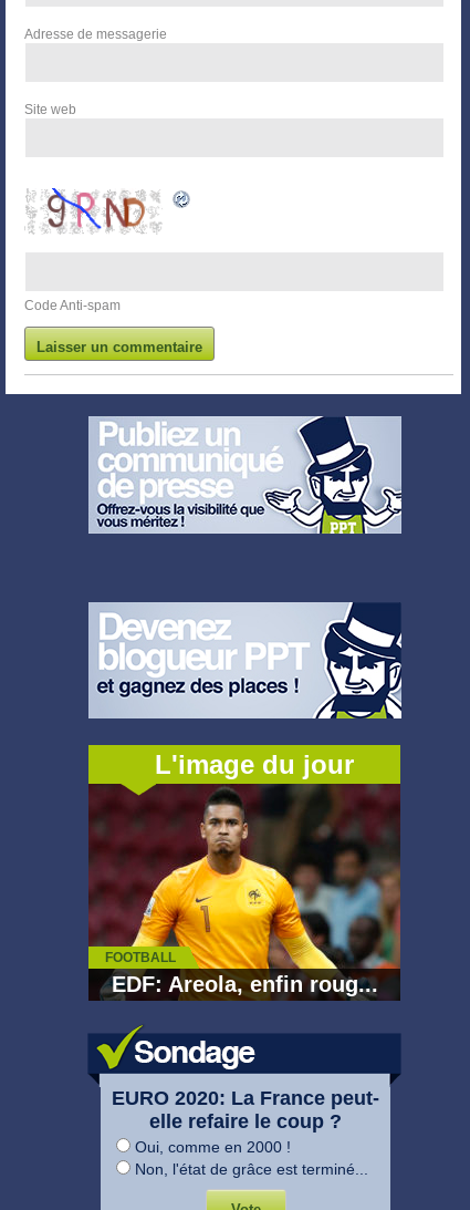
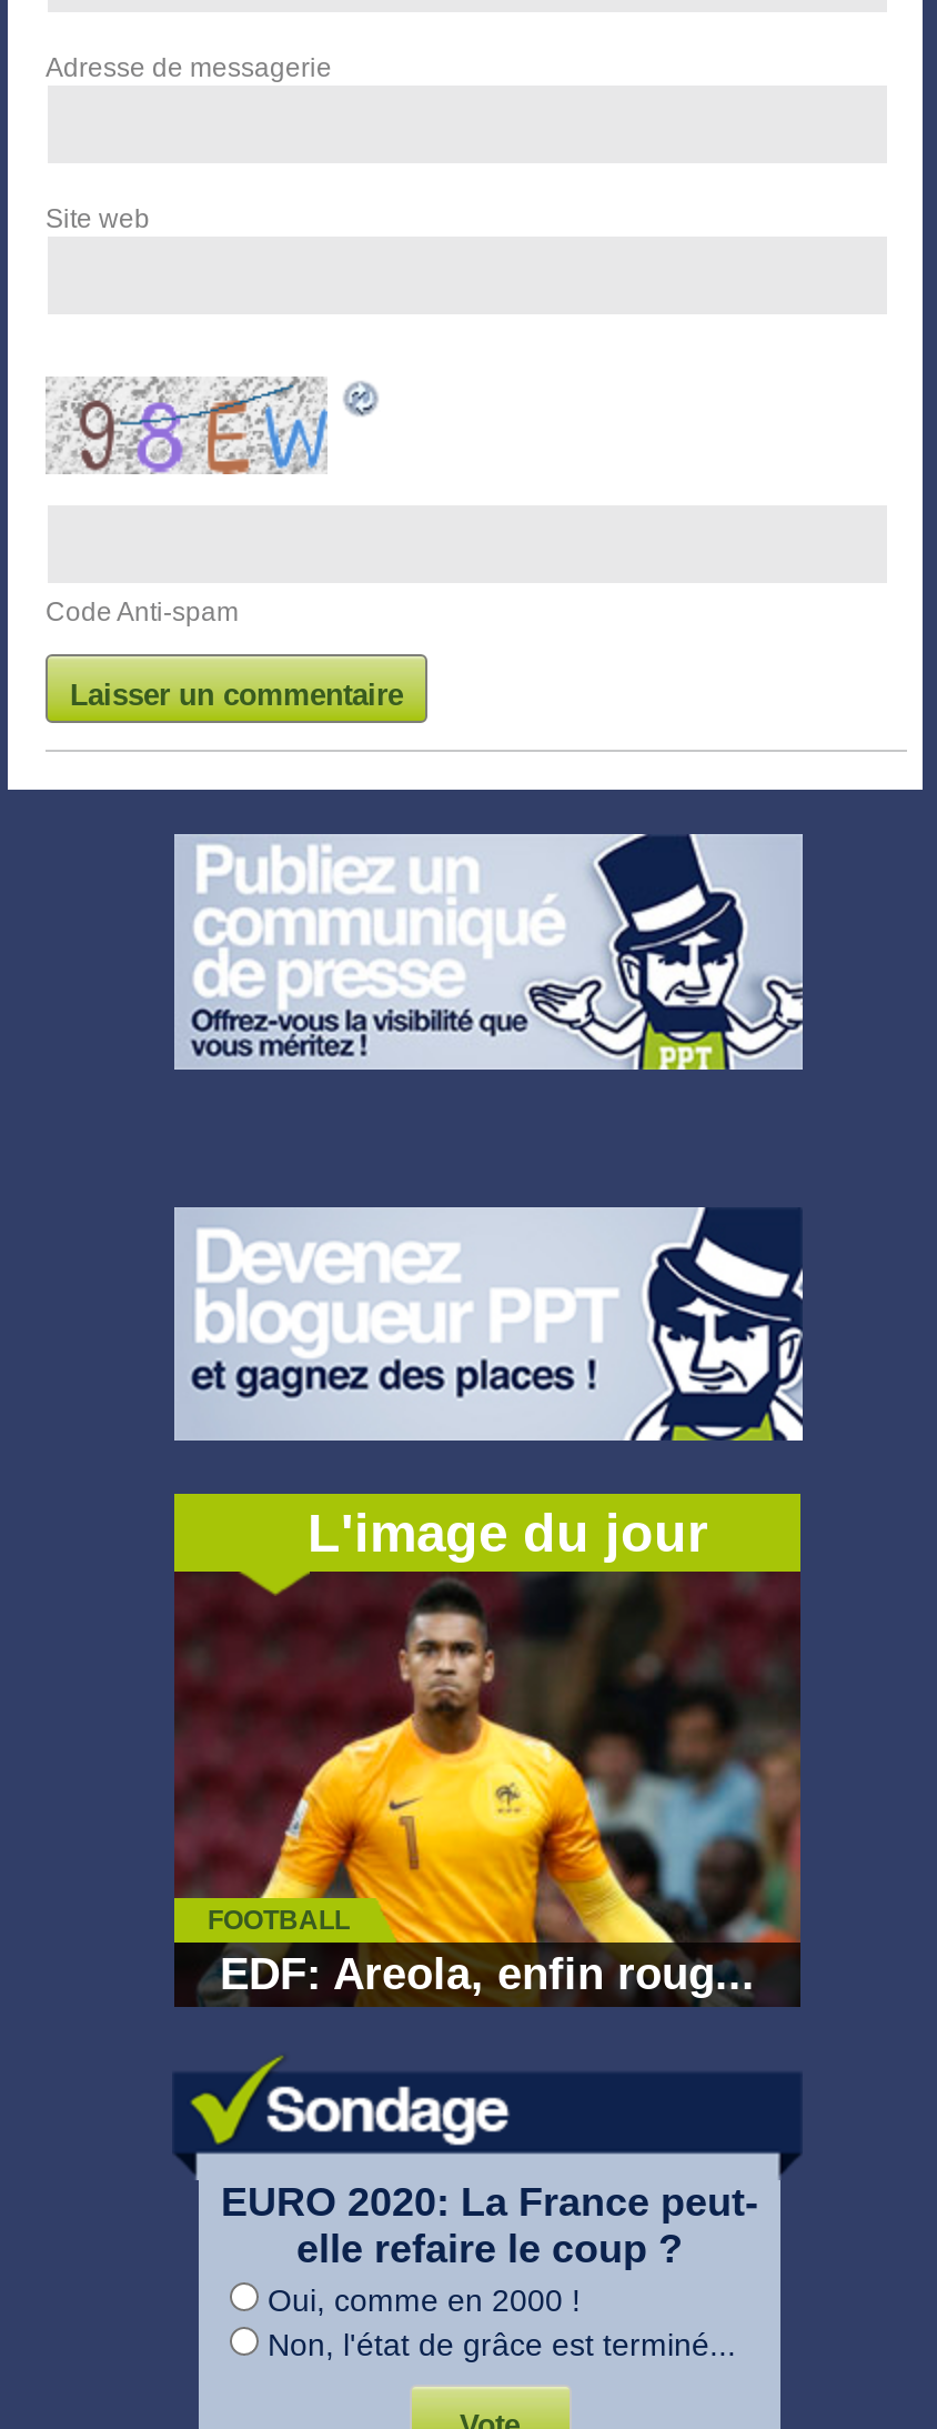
[27,187,165,236] [image] -> [48,377,330,476] [image]

